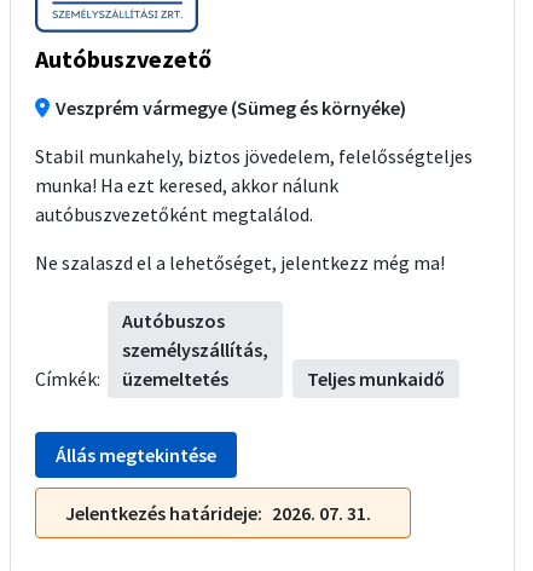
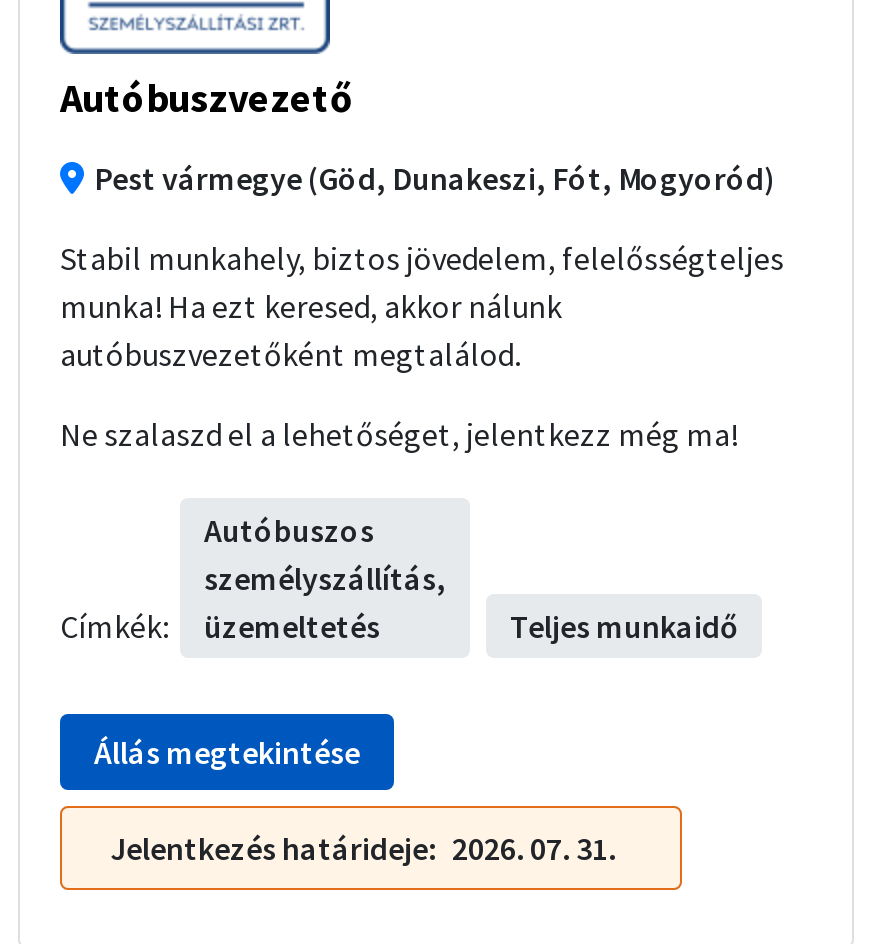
[56,96,406,120] Veszprém vármegye (Sümeg és környéke) -> [94,158,774,198] Pest vármegye (Göd, Dunakeszi, Fót, Mogyoród)

